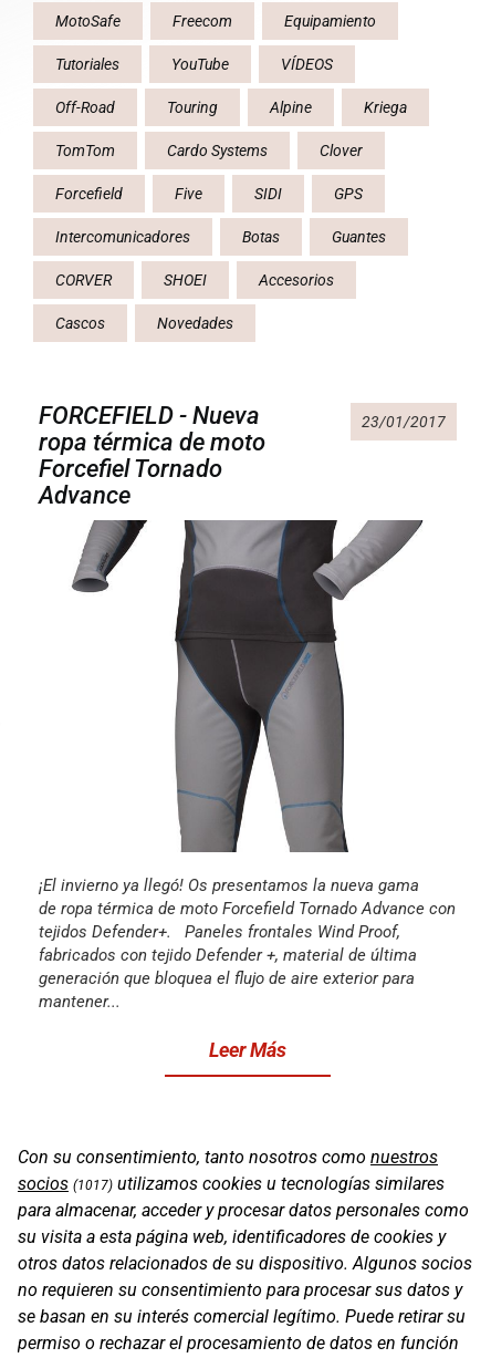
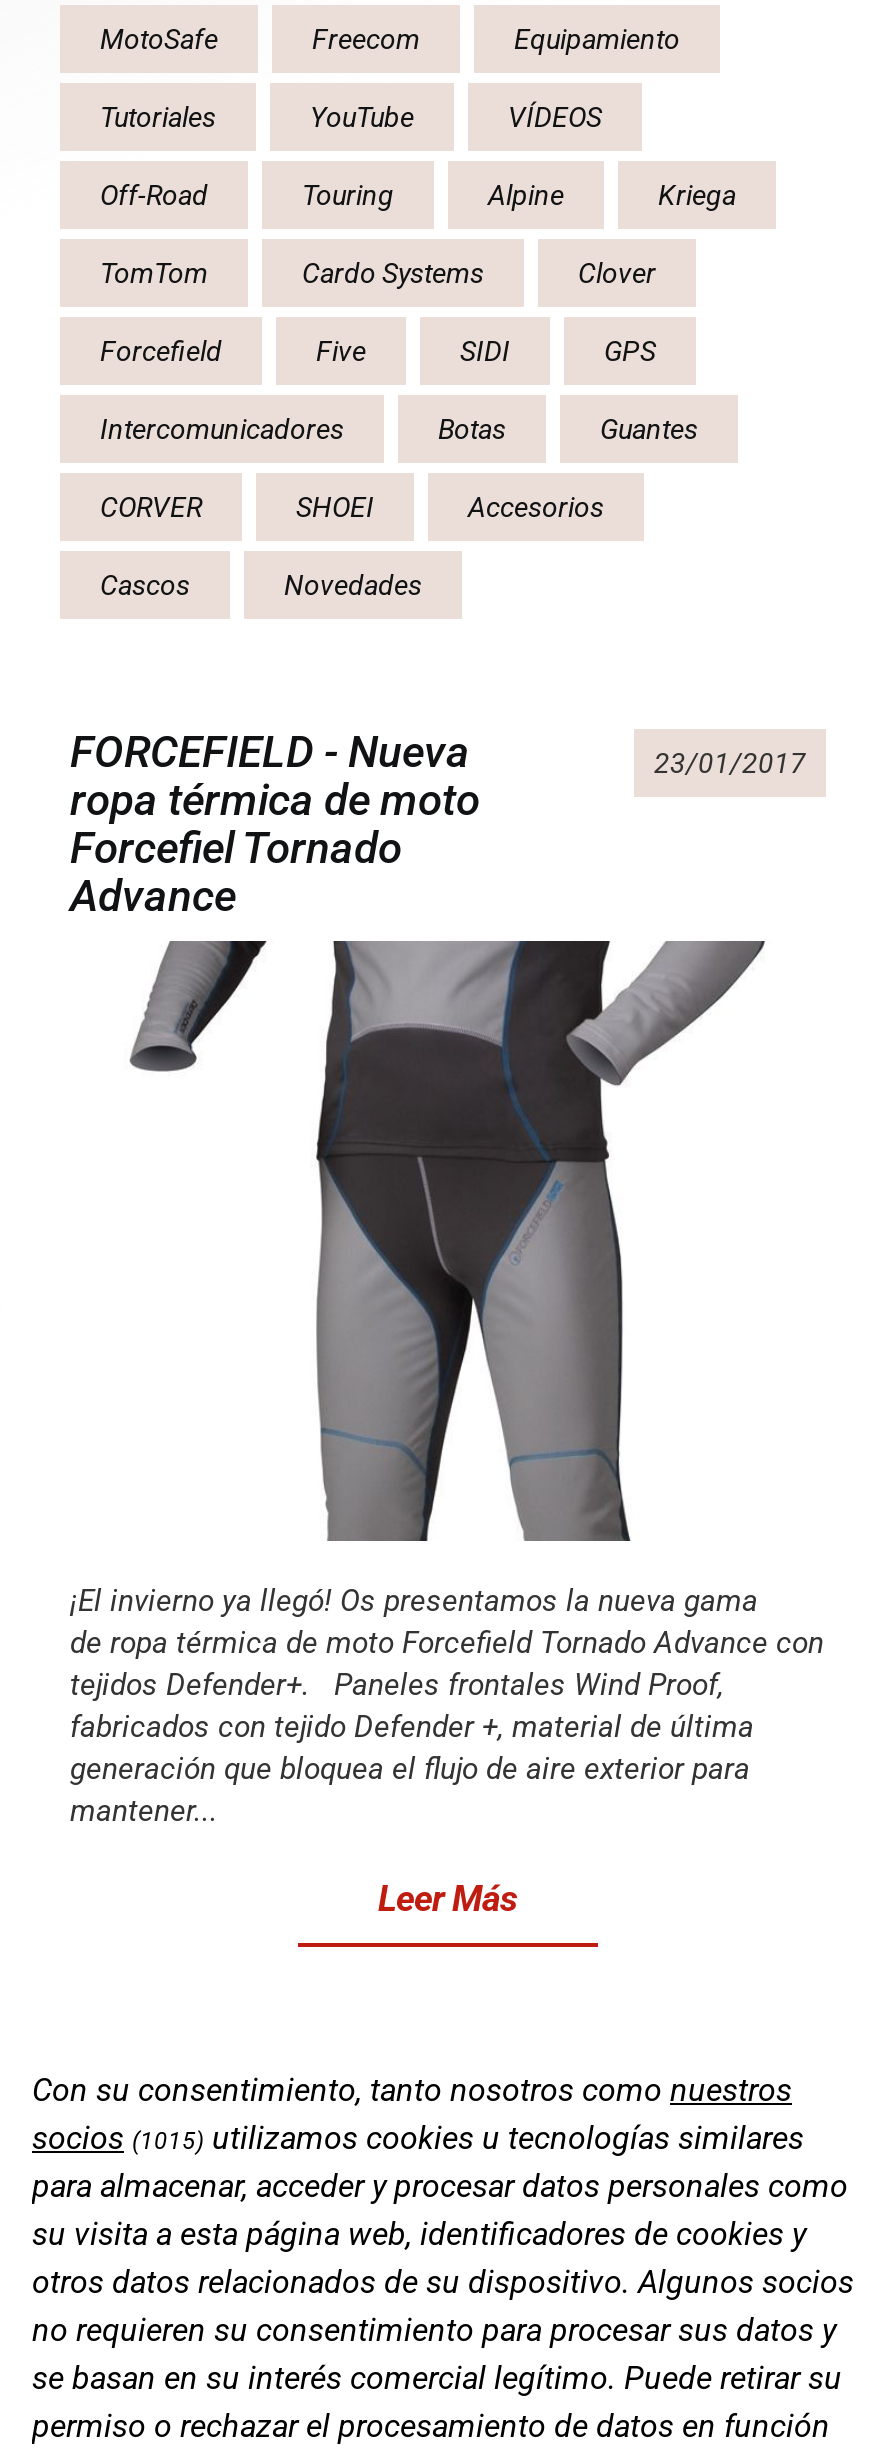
[18,1173,445,1194] socios (1017) utilizamos cookies u tecnologías similares -> [32,2119,804,2157] socios (1015) utilizamos cookies u tecnologías similares

